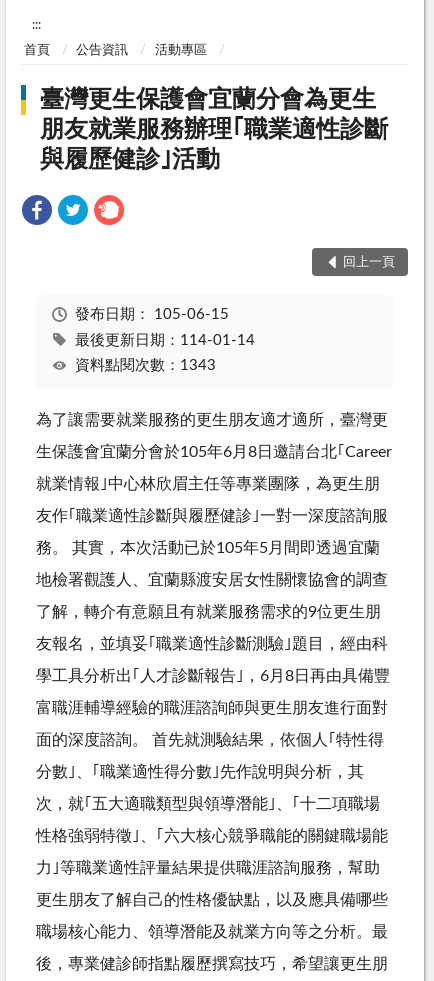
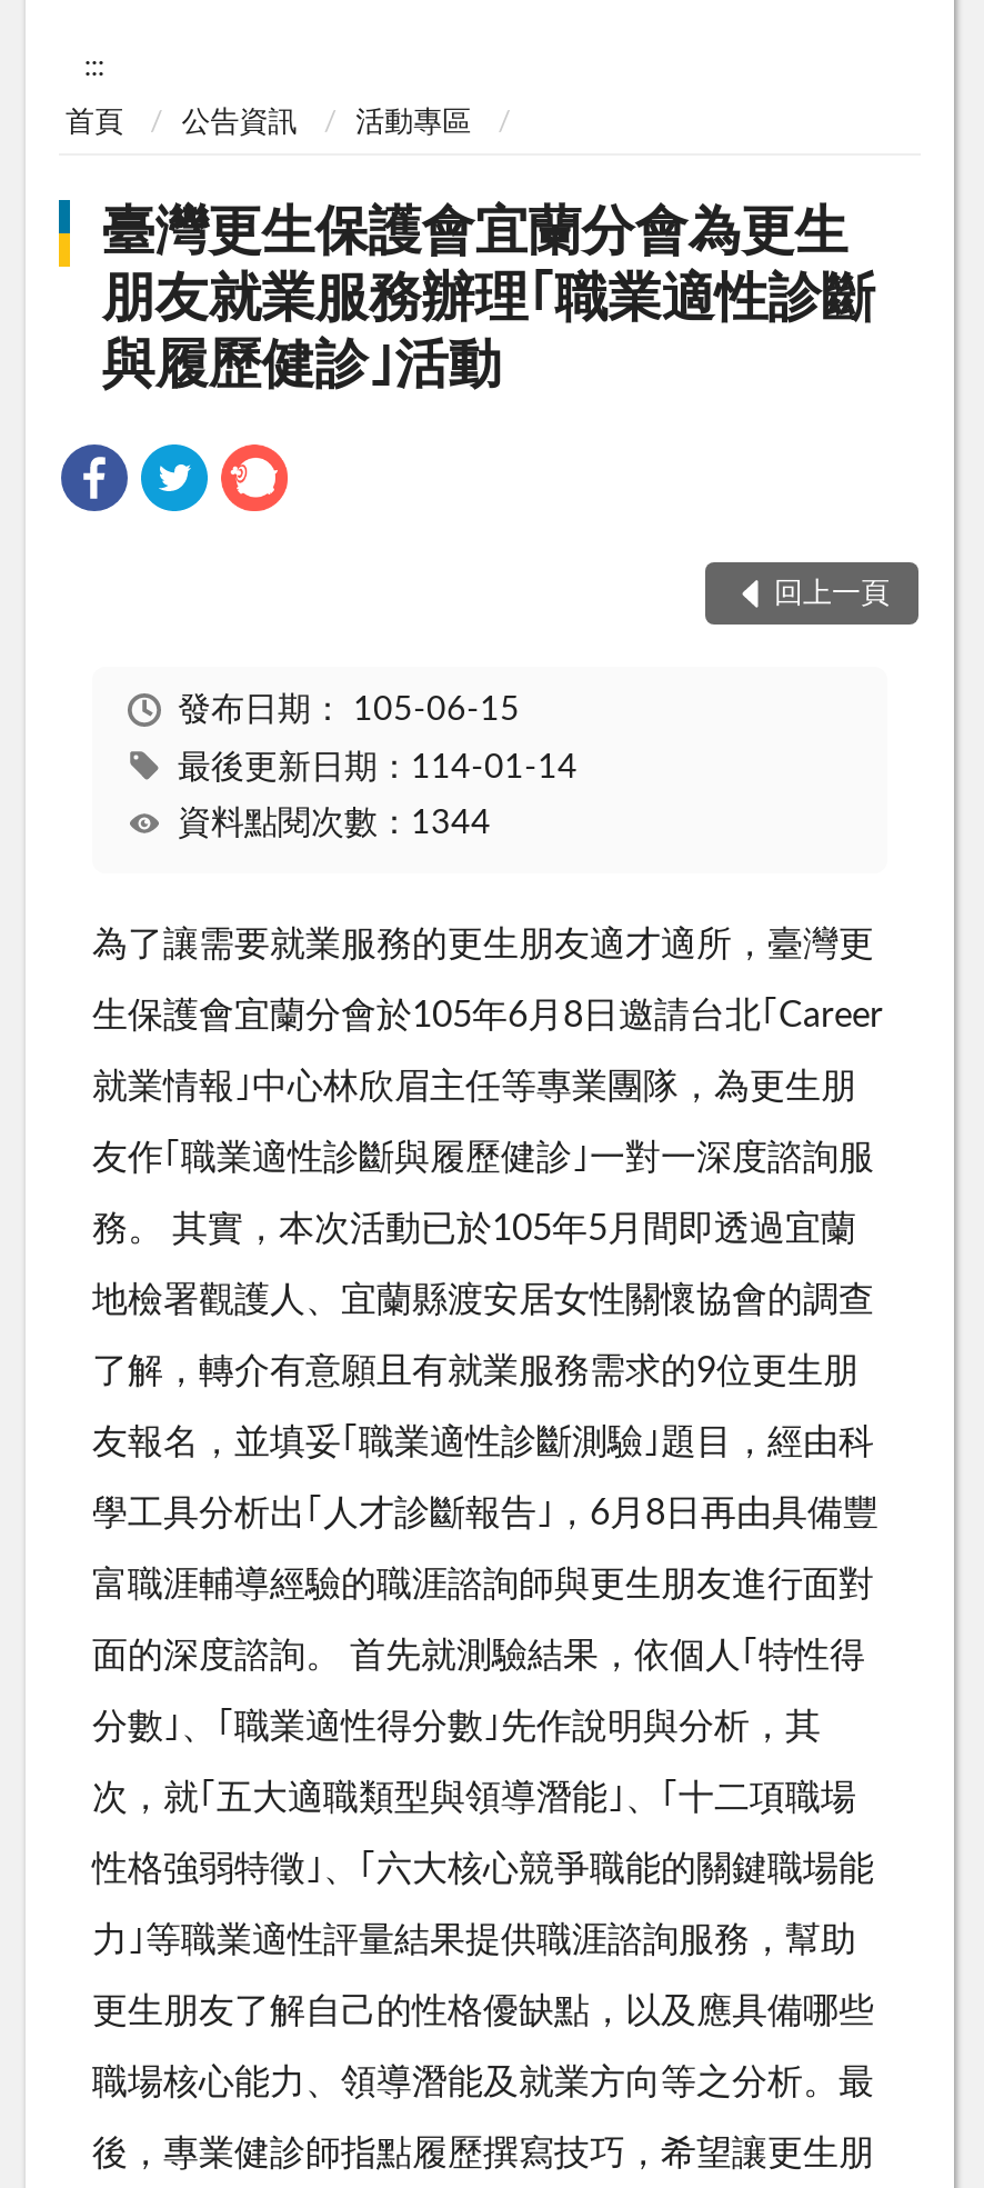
[74,358,215,373] 資料點閱次數：1343 -> [178,807,491,841] 資料點閱次數：1344

